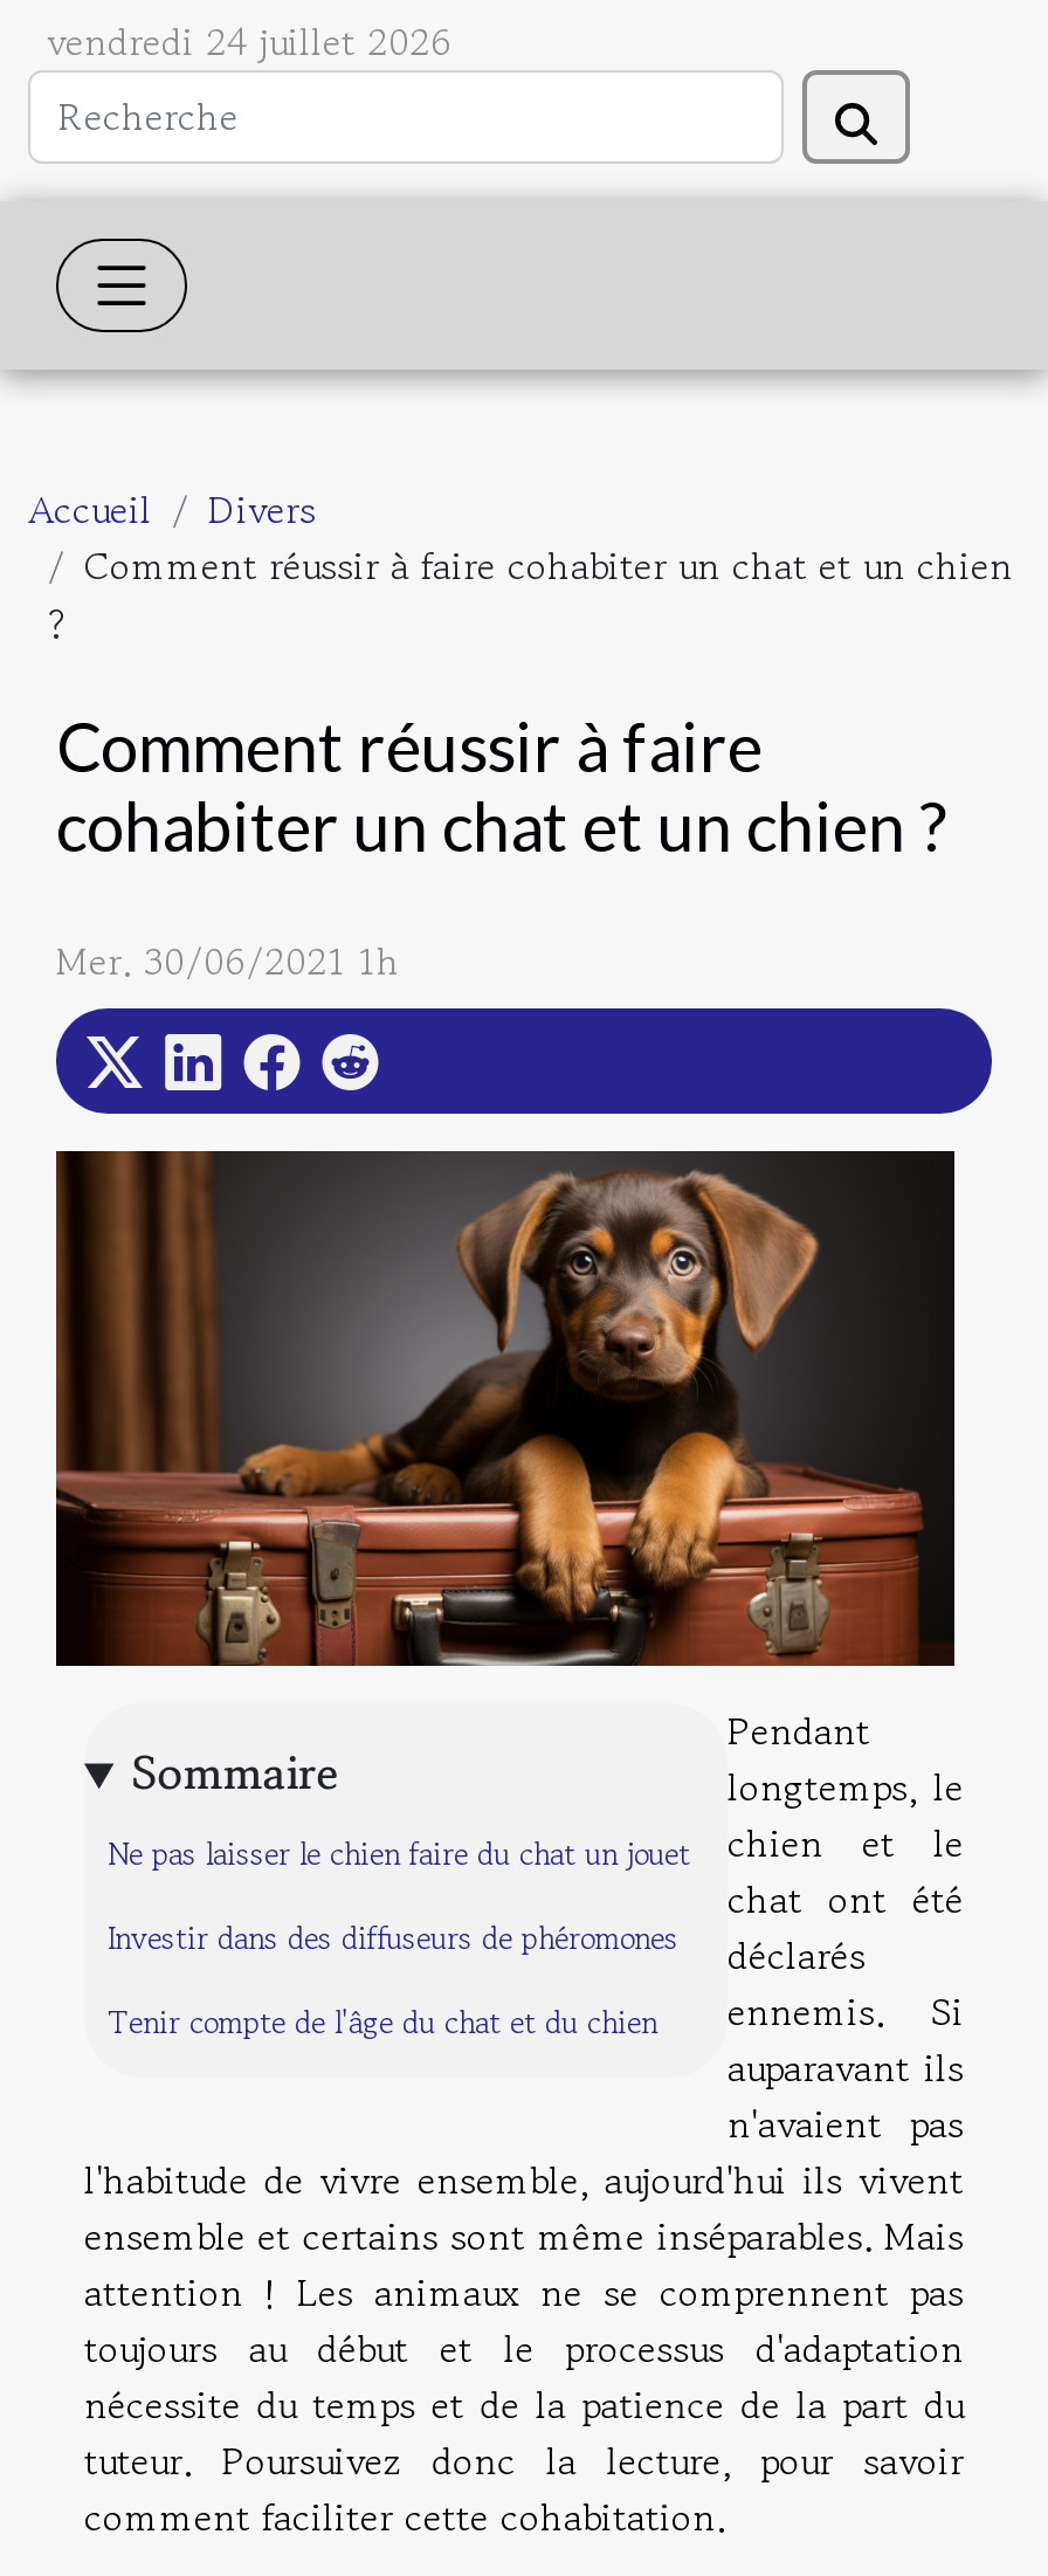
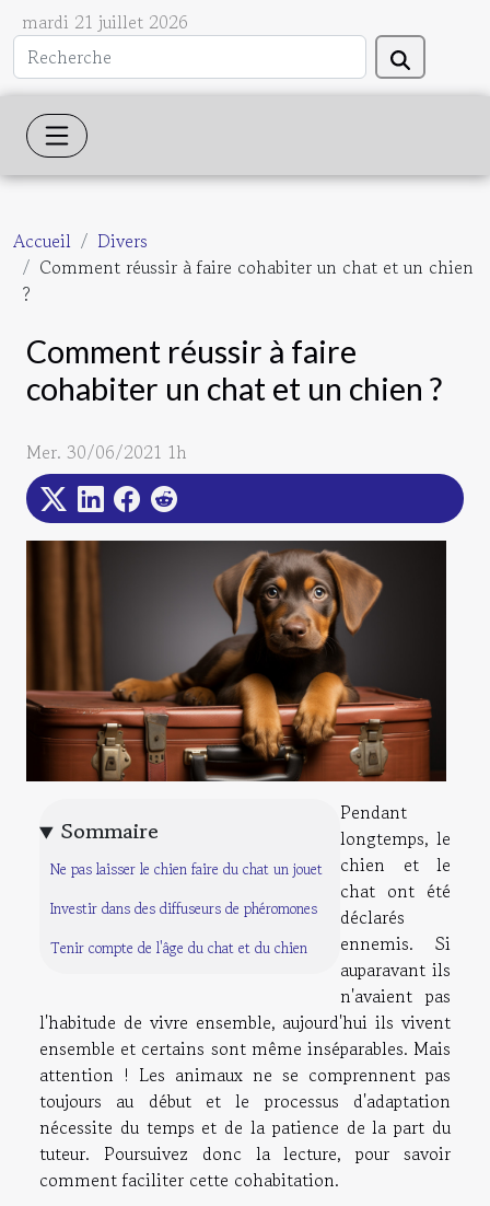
[47,14,451,70] vendredi 24 juillet 2026 -> [22,9,188,35] mardi 21 juillet 2026

